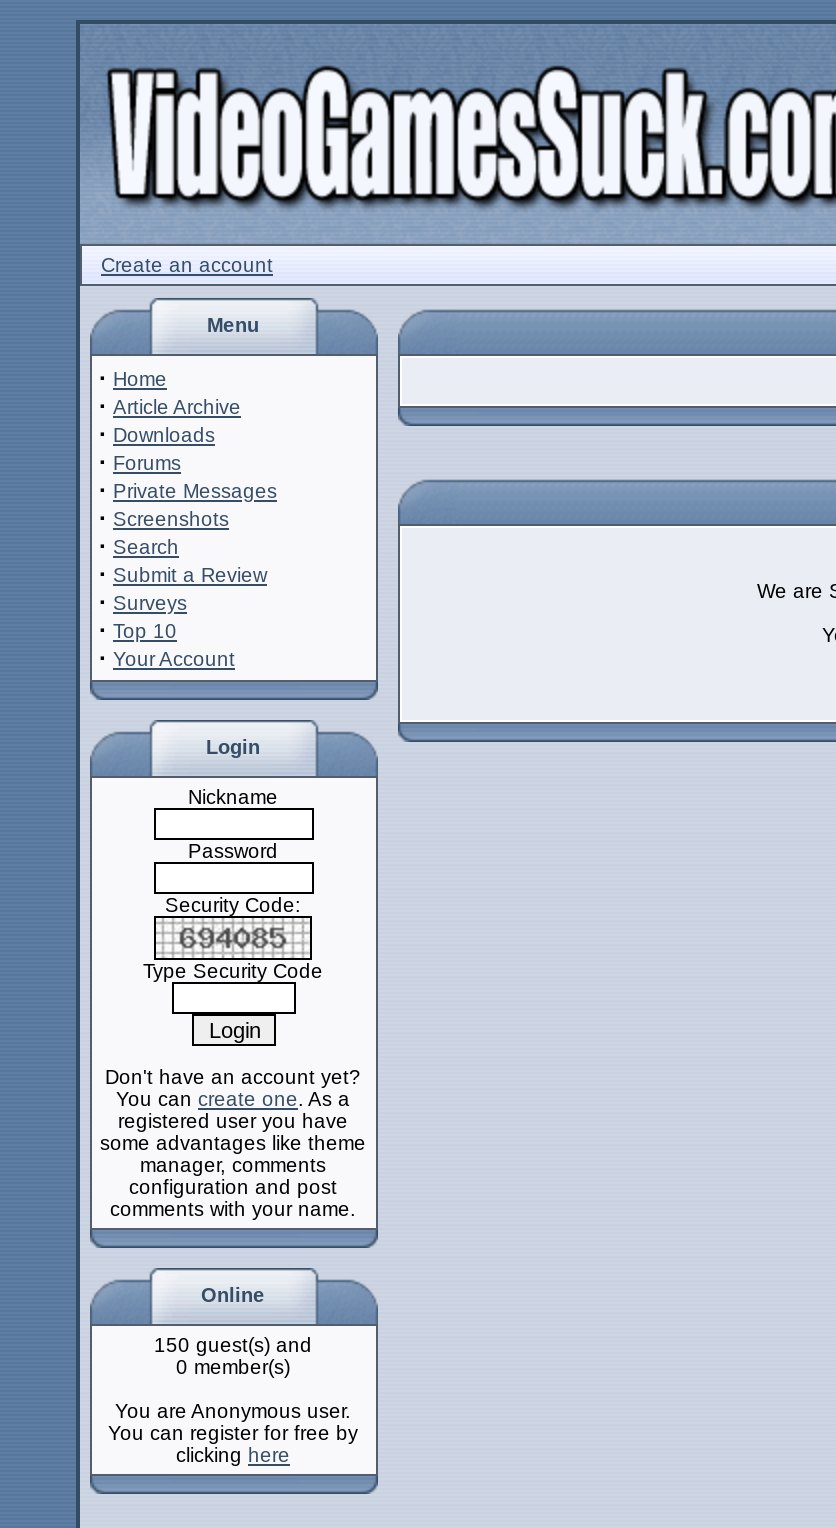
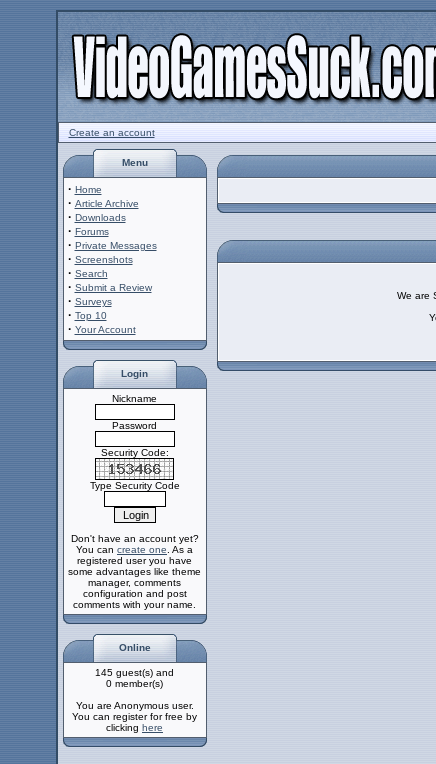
[154,1334,312,1356] 150 guest(s) and -> [95,667,174,678] 145 guest(s) and

